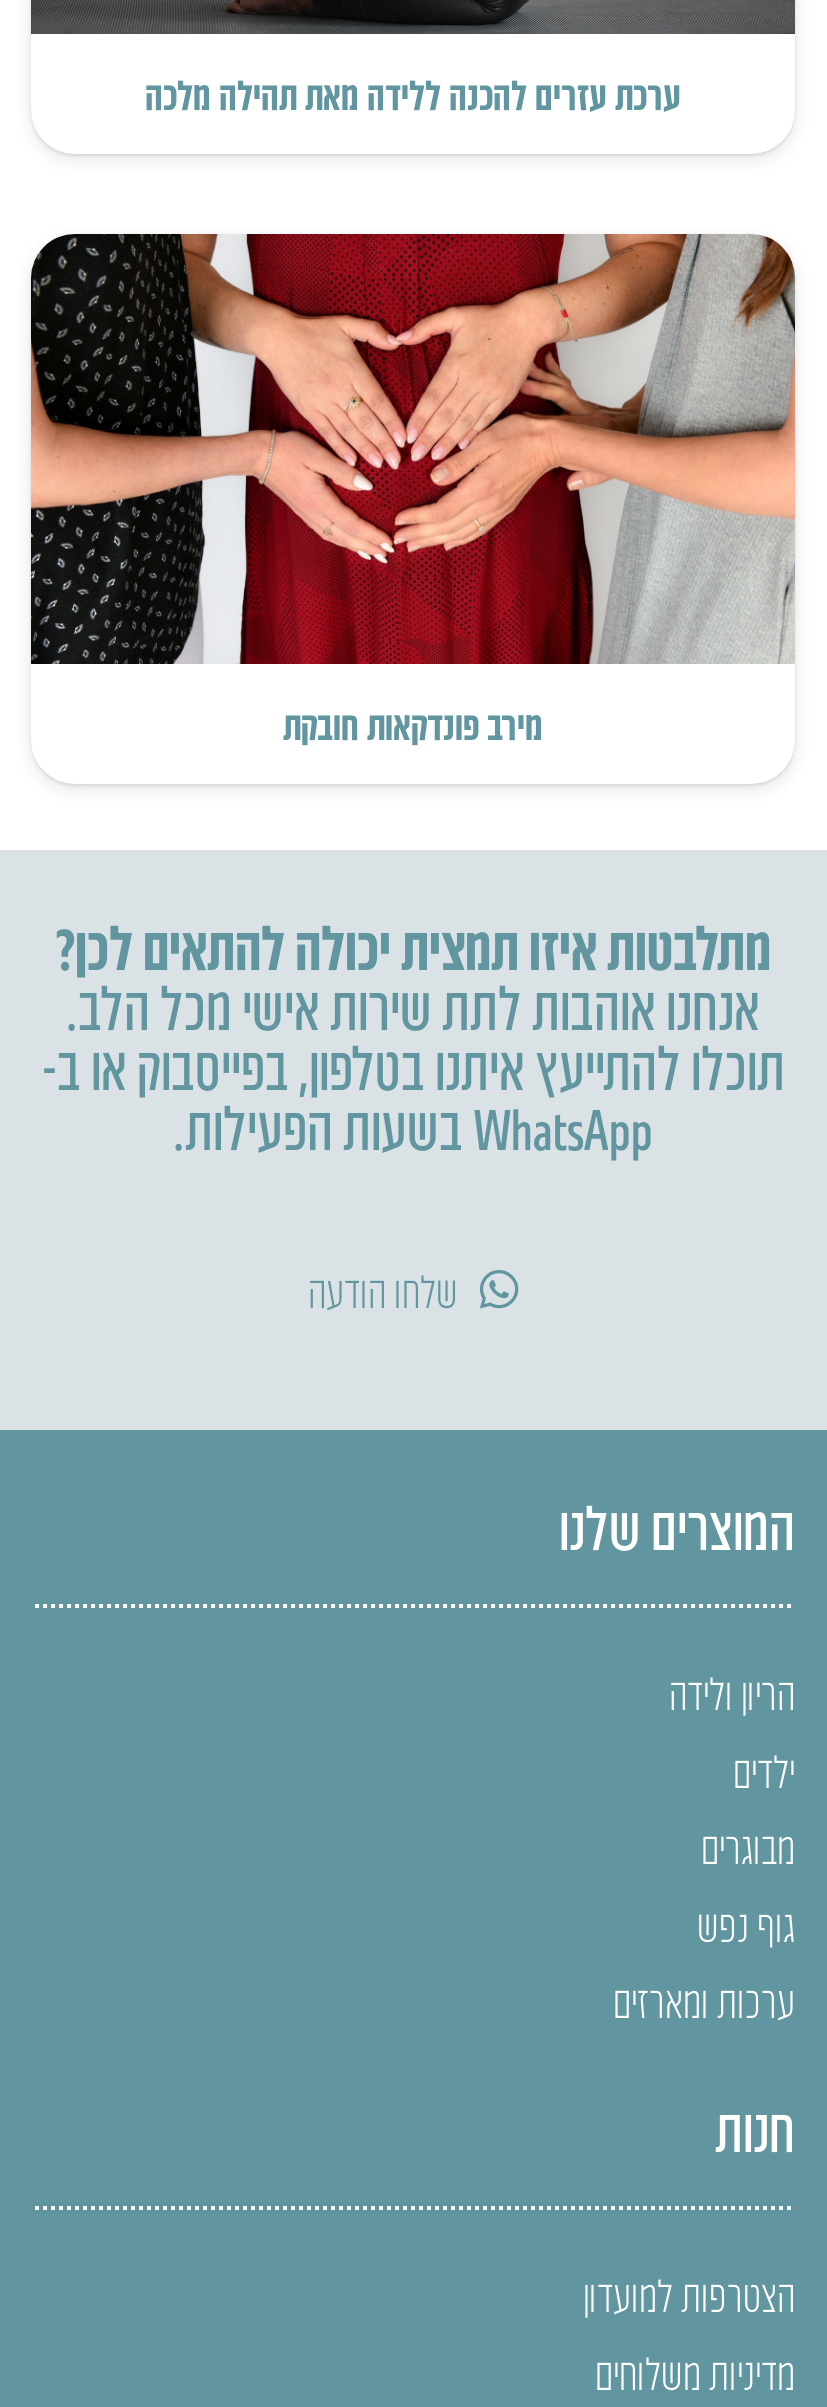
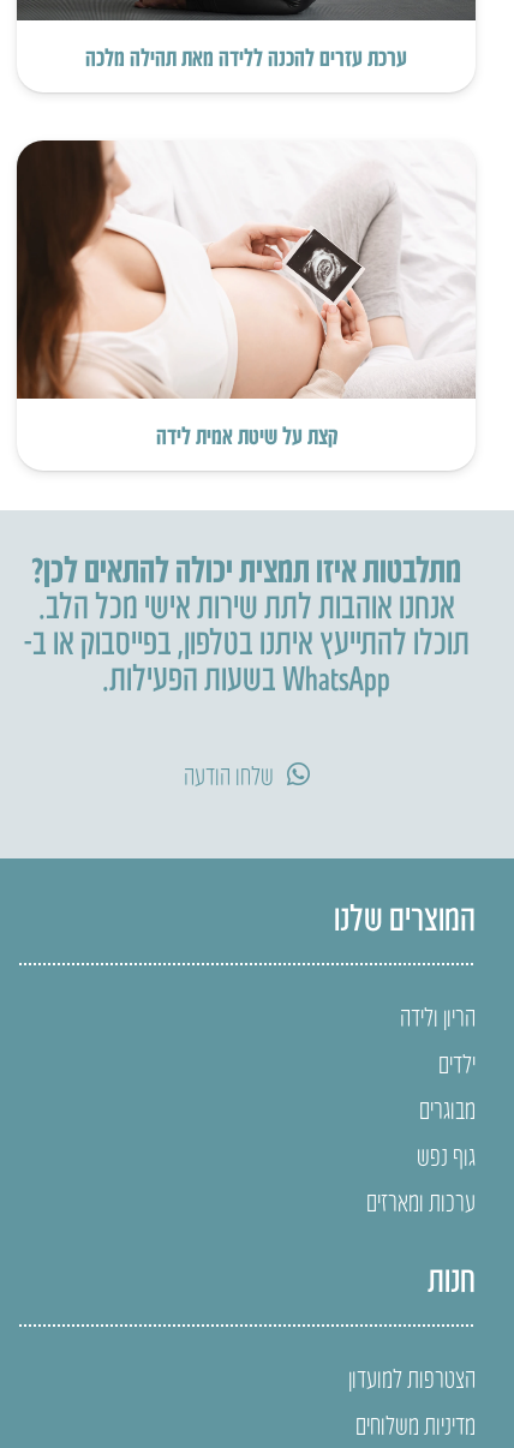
[29,232,797,747] [image] | מירב פונדקאות חובקת -> [16,139,476,449] [image] | קצת על שיטת אמית לידה

